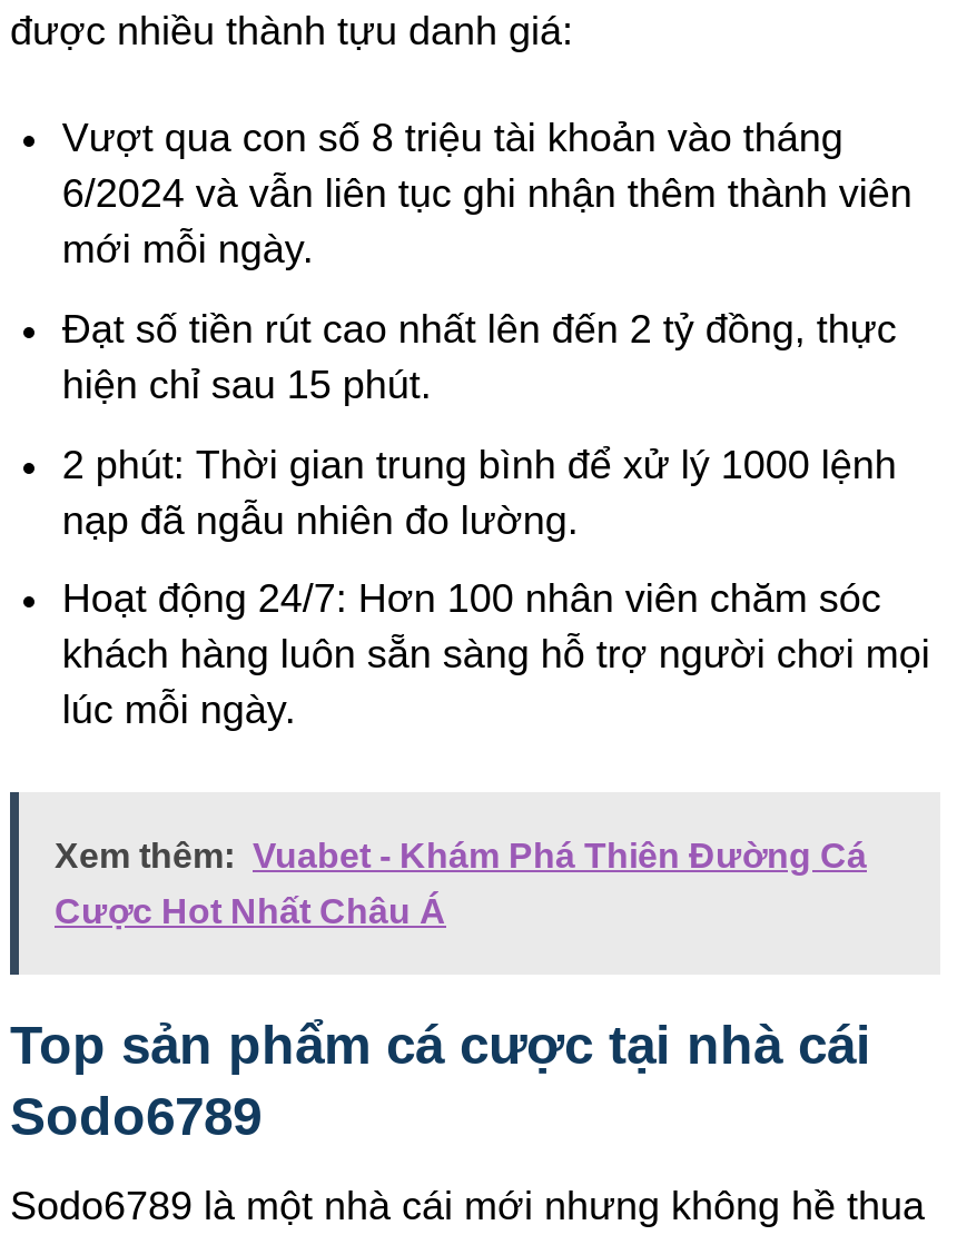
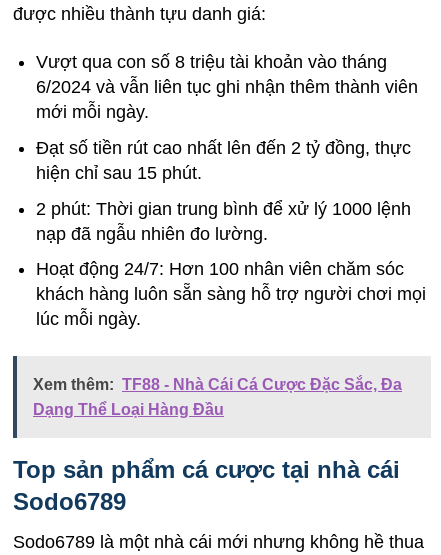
[55,836,867,874] Xem thêm: Vuabet - Khám Phá Thiên Đường Cá -> [33,376,402,393] Xem thêm: TF88 - Nhà Cái Cá Cược Đặc Sắc, Đa
[55,892,446,929] Cược Hot Nhất Châu Á -> [33,401,224,418] Dạng Thể Loại Hàng Đầu

